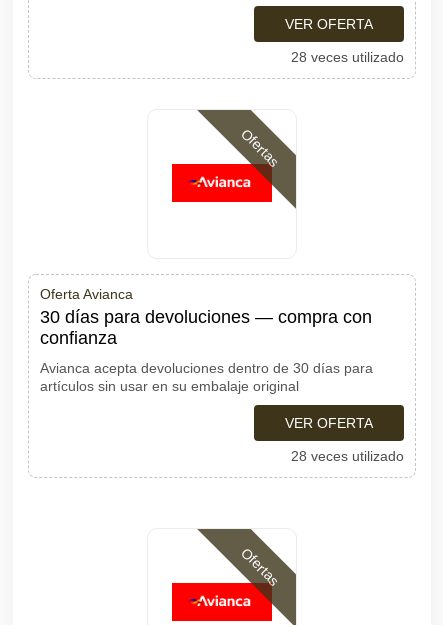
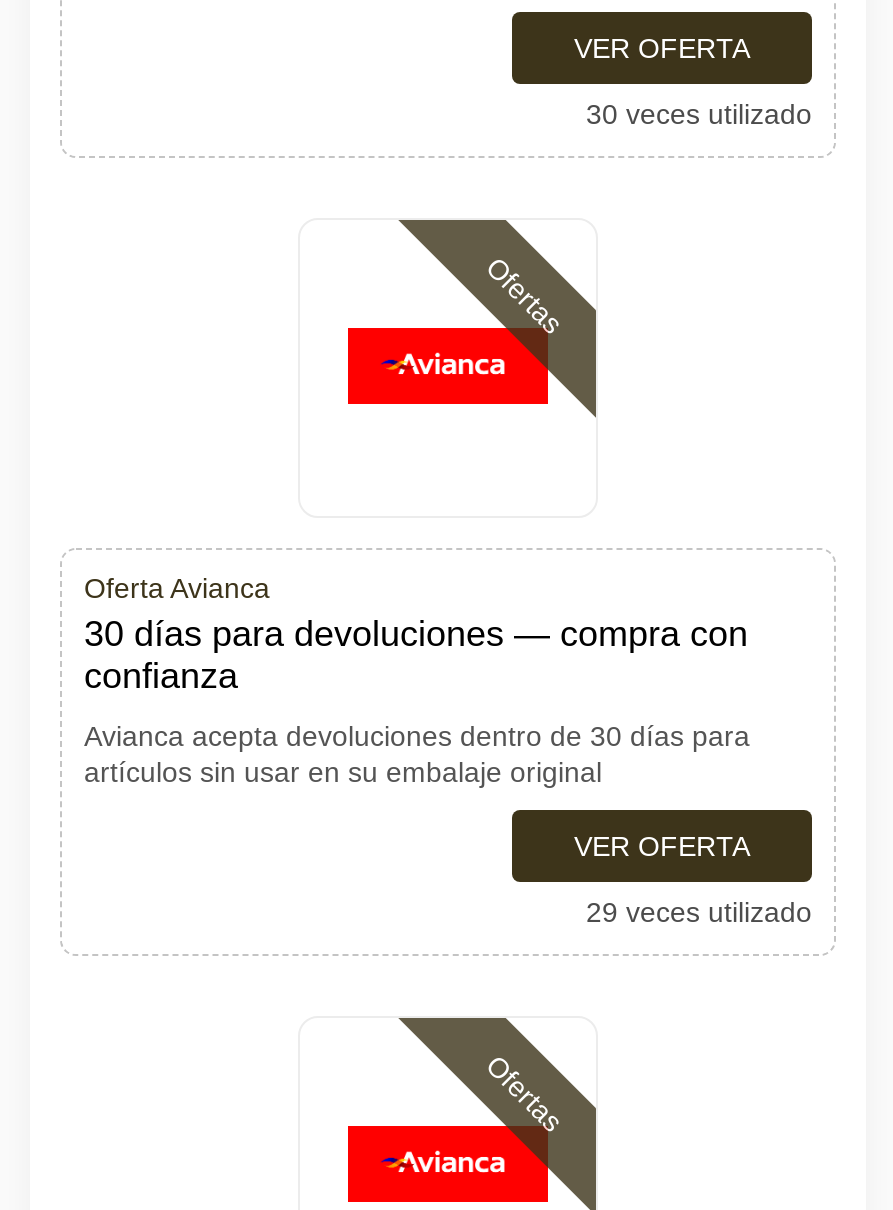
[291,49,404,65] 28 veces utilizado -> [586,98,812,130] 30 veces utilizado
[291,448,404,464] 28 veces utilizado -> [586,896,812,928] 29 veces utilizado

